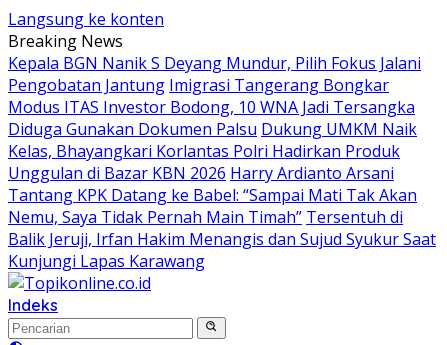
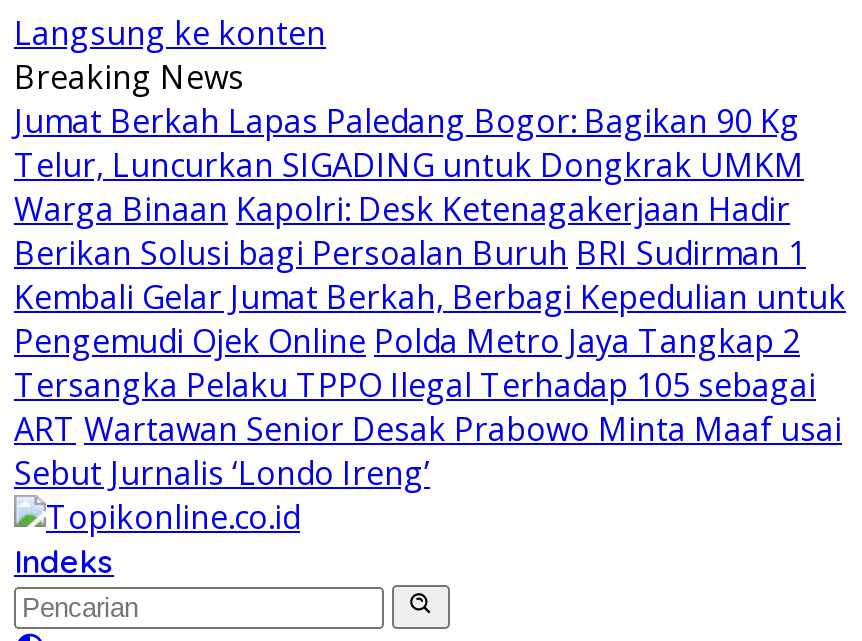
[8,52,436,272] Kepala BGN Nanik S Deyang Mundur, Pilih Fokus Jalani | Pengobatan Jantung Imigrasi Tangerang Bongkar | Modus ITAS Investor Bodong, 10 WNA Jadi Tersangka | Diduga Gunakan Dokumen Palsu Dukung UMKM Naik | Kelas, Bhayangkari Korlantas Polri Hadirkan Produk | Unggulan di Bazar KBN 2026 Harry Ardianto Arsani | Tantang KPK Datang ke Babel: “Sampai Mati Tak Akan | Nemu, Saya Tidak Pernah Main Timah” Tersentuh di | Balik Jeruji, Irfan Hakim Menangis dan Sujud Syukur Saat | Kunjungi Lapas Karawang -> [14,99,846,495] Jumat Berkah Lapas Paledang Bogor: Bagikan 90 Kg | Telur, Luncurkan SIGADING untuk Dongkrak UMKM | Warga Binaan Kapolri: Desk Ketenagakerjaan Hadir | Berikan Solusi bagi Persoalan Buruh BRI Sudirman 1 | Kembali Gelar Jumat Berkah, Berbagi Kepedulian untuk | Pengemudi Ojek Online Polda Metro Jaya Tangkap 2 | Tersangka Pelaku TPPO Ilegal Terhadap 105 sebagai | ART Wartawan Senior Desak Prabowo Minta Maaf usai | Sebut Jurnalis ‘Londo Ireng’

